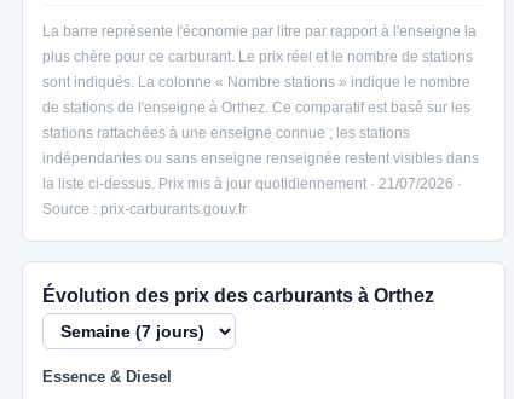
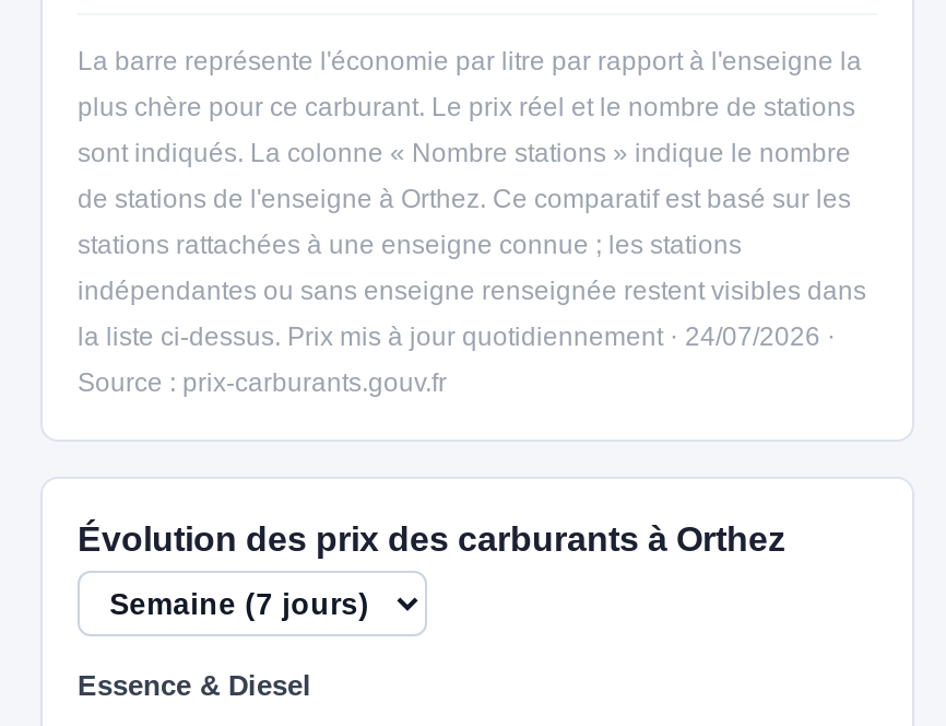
[42,176,462,193] la liste ci-dessus. Prix mis à jour quotidiennement · 21/07/2026 · -> [78,322,836,353] la liste ci-dessus. Prix mis à jour quotidiennement · 24/07/2026 ·

